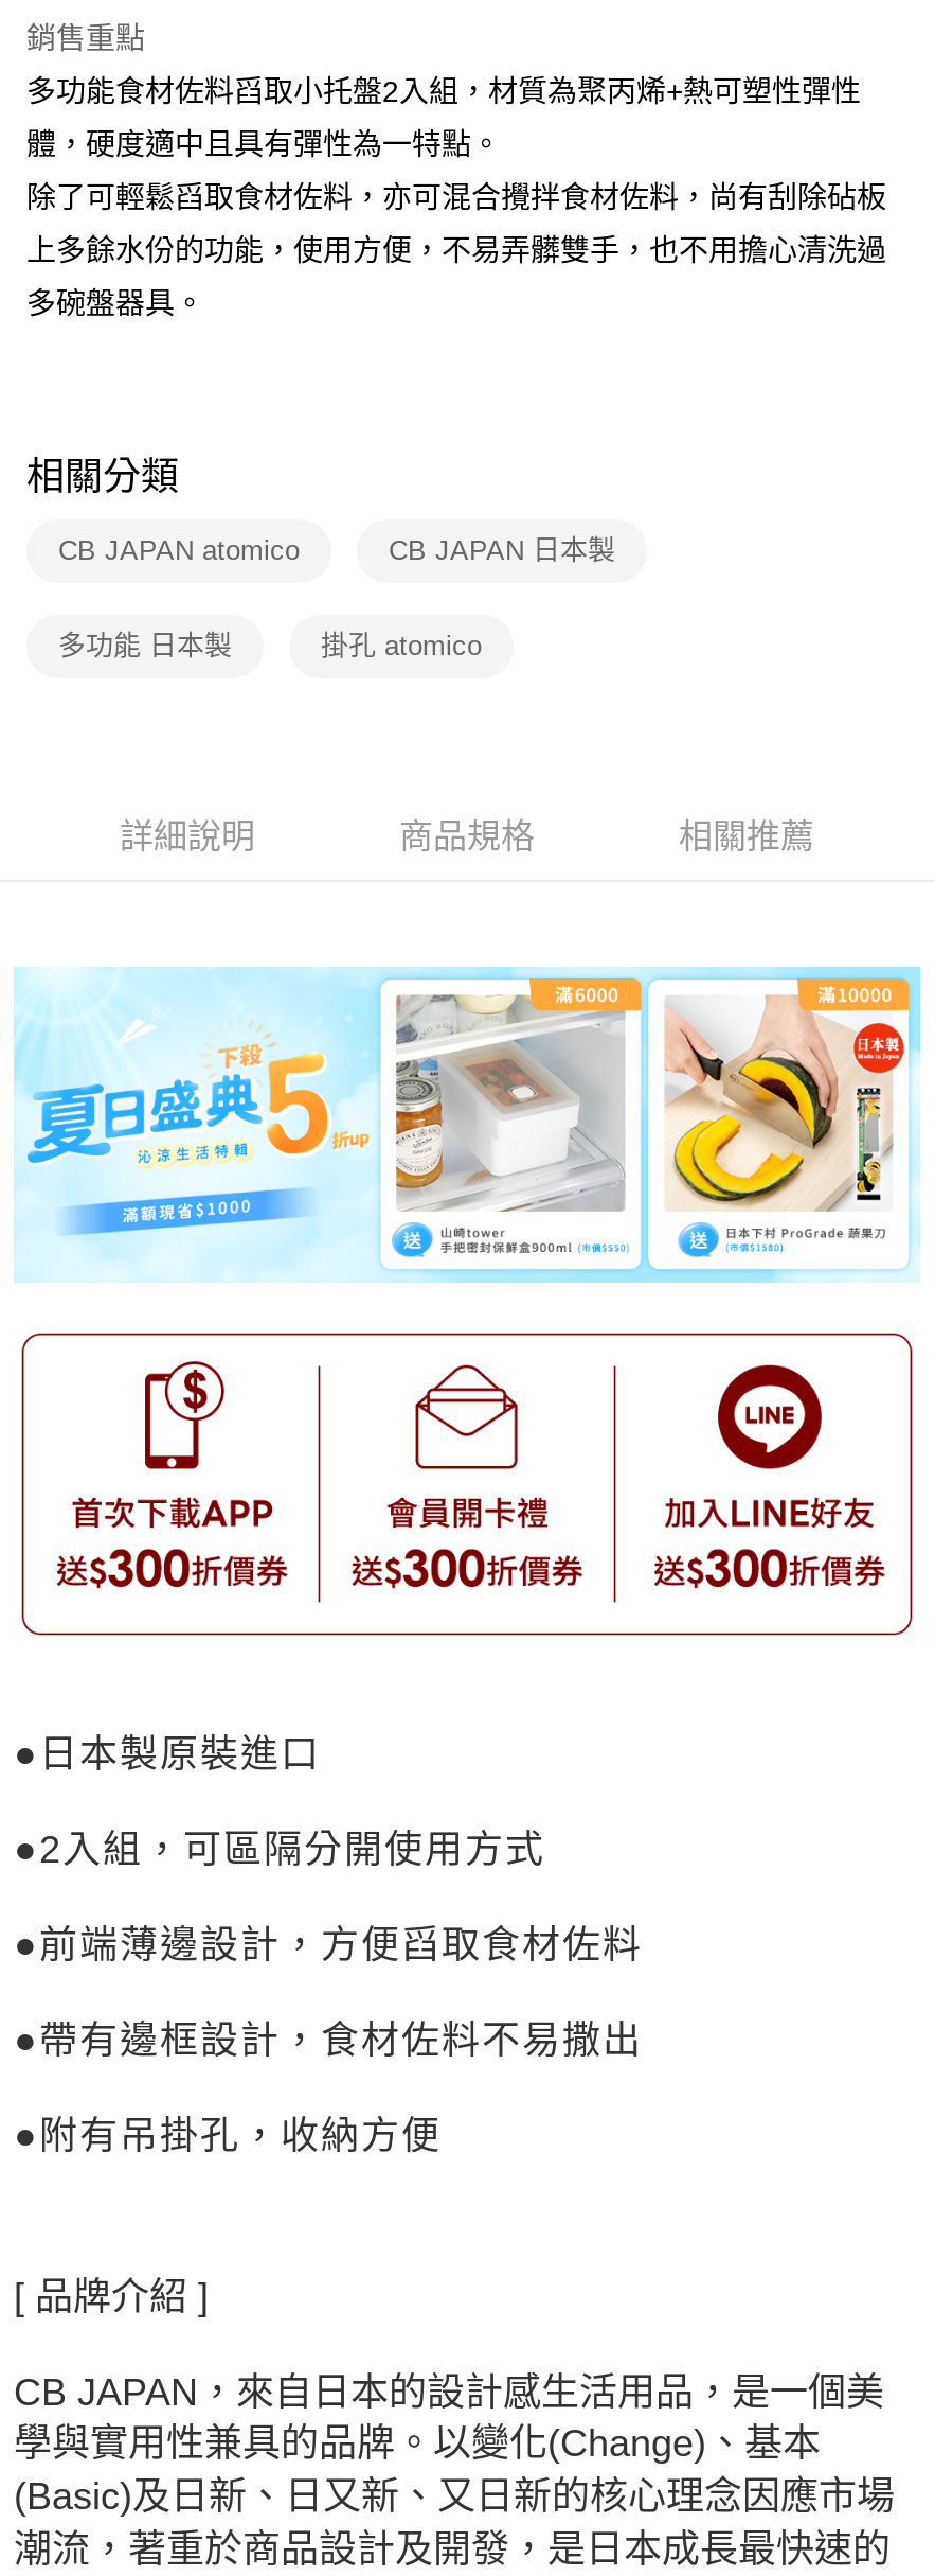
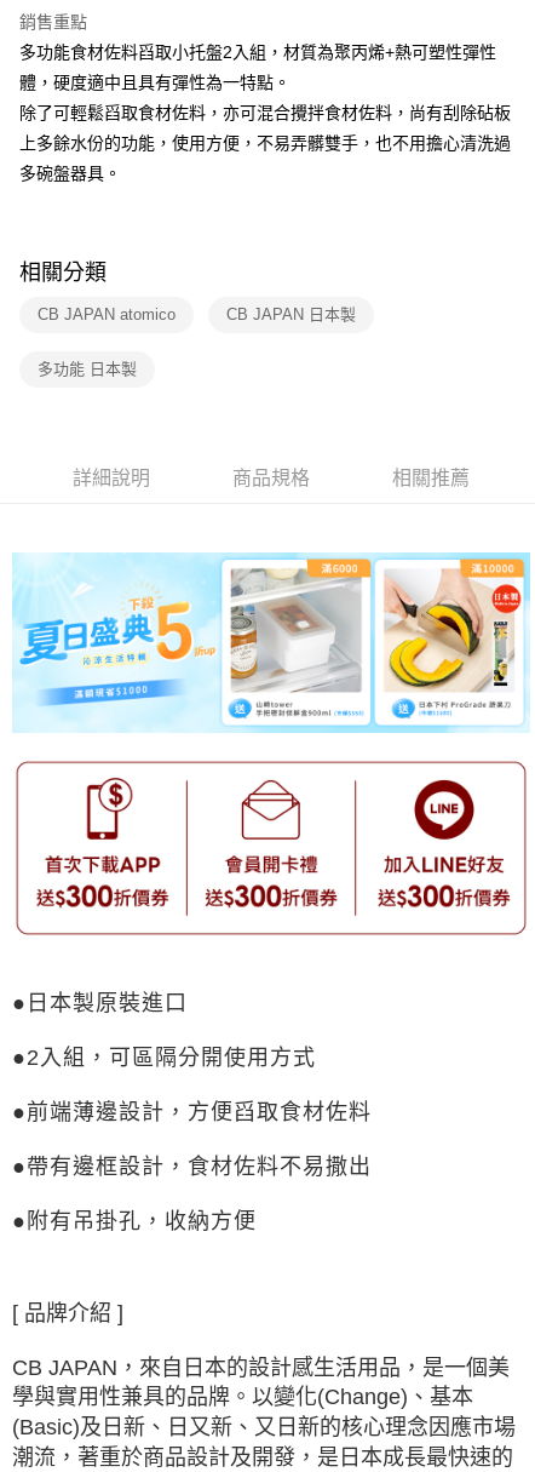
[321,629,482,660] 掛孔 atomico -> none

